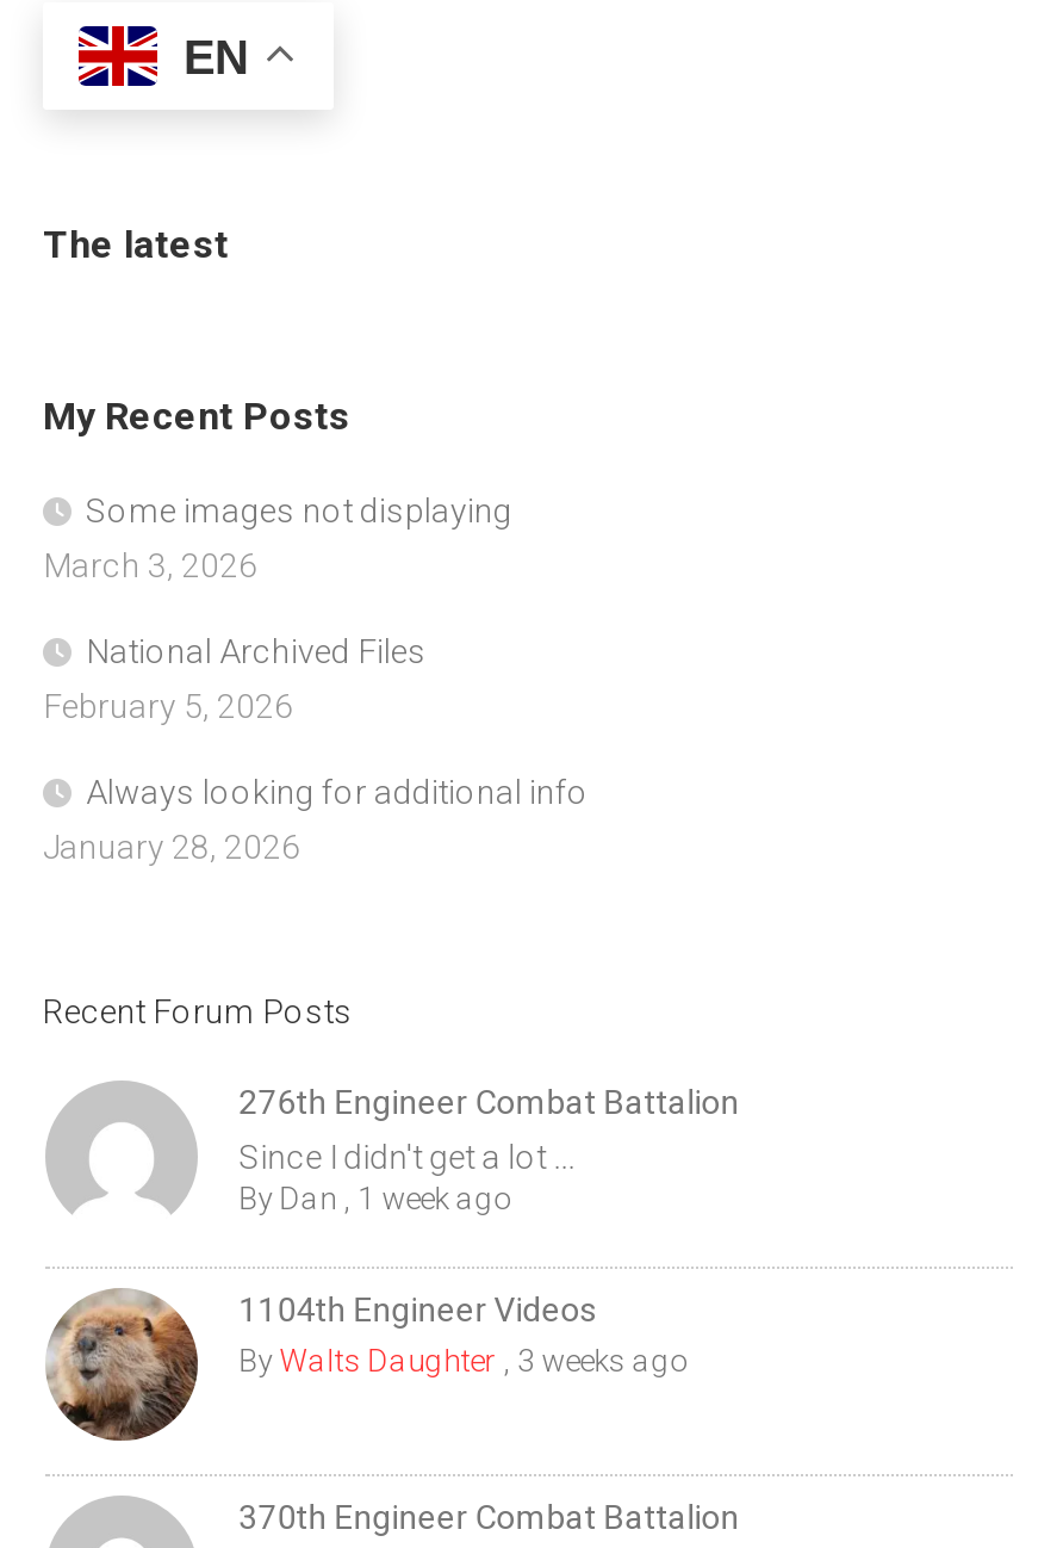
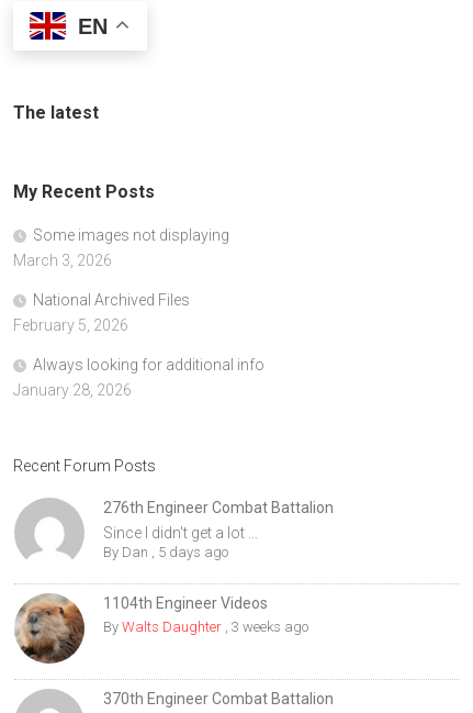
[239,1180,508,1216] By Dan, 1 week ago -> [103,544,228,560] By Dan, 5 days ago

